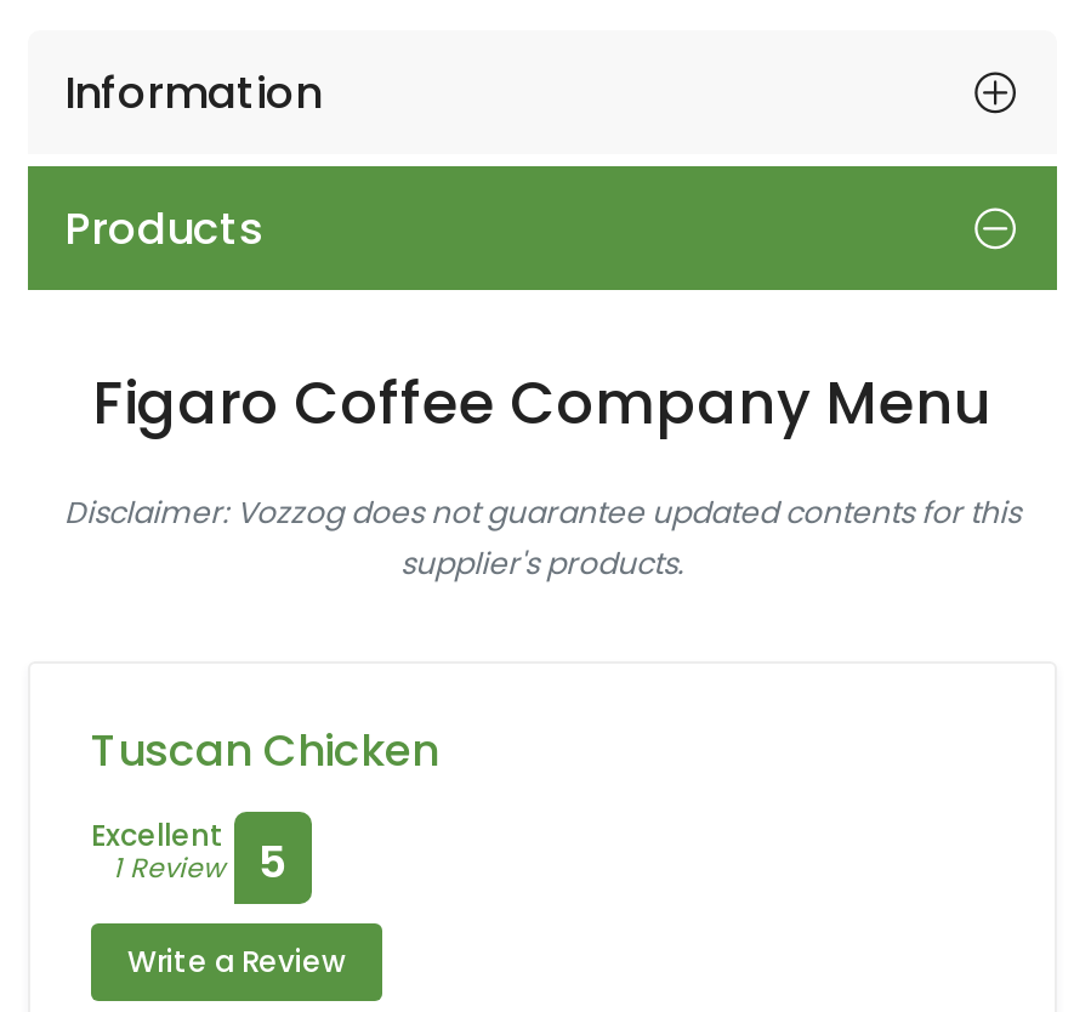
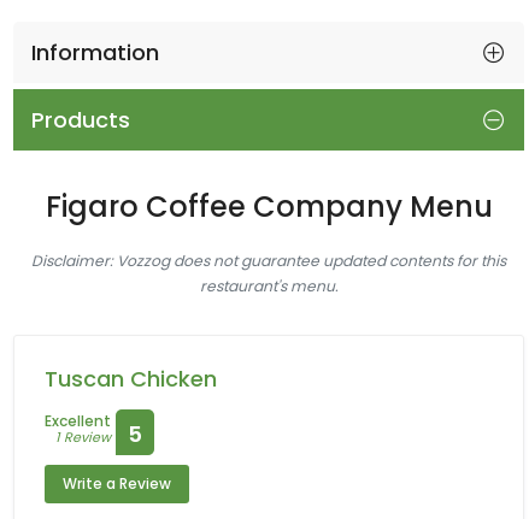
[400,542,684,584] supplier's products. -> [199,276,338,296] restaurant's menu.

